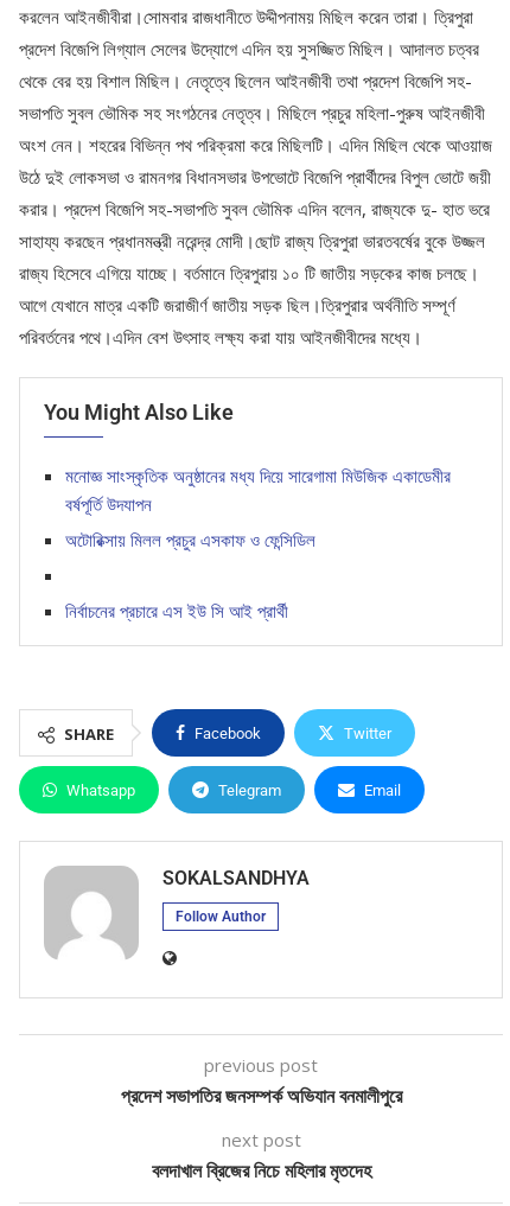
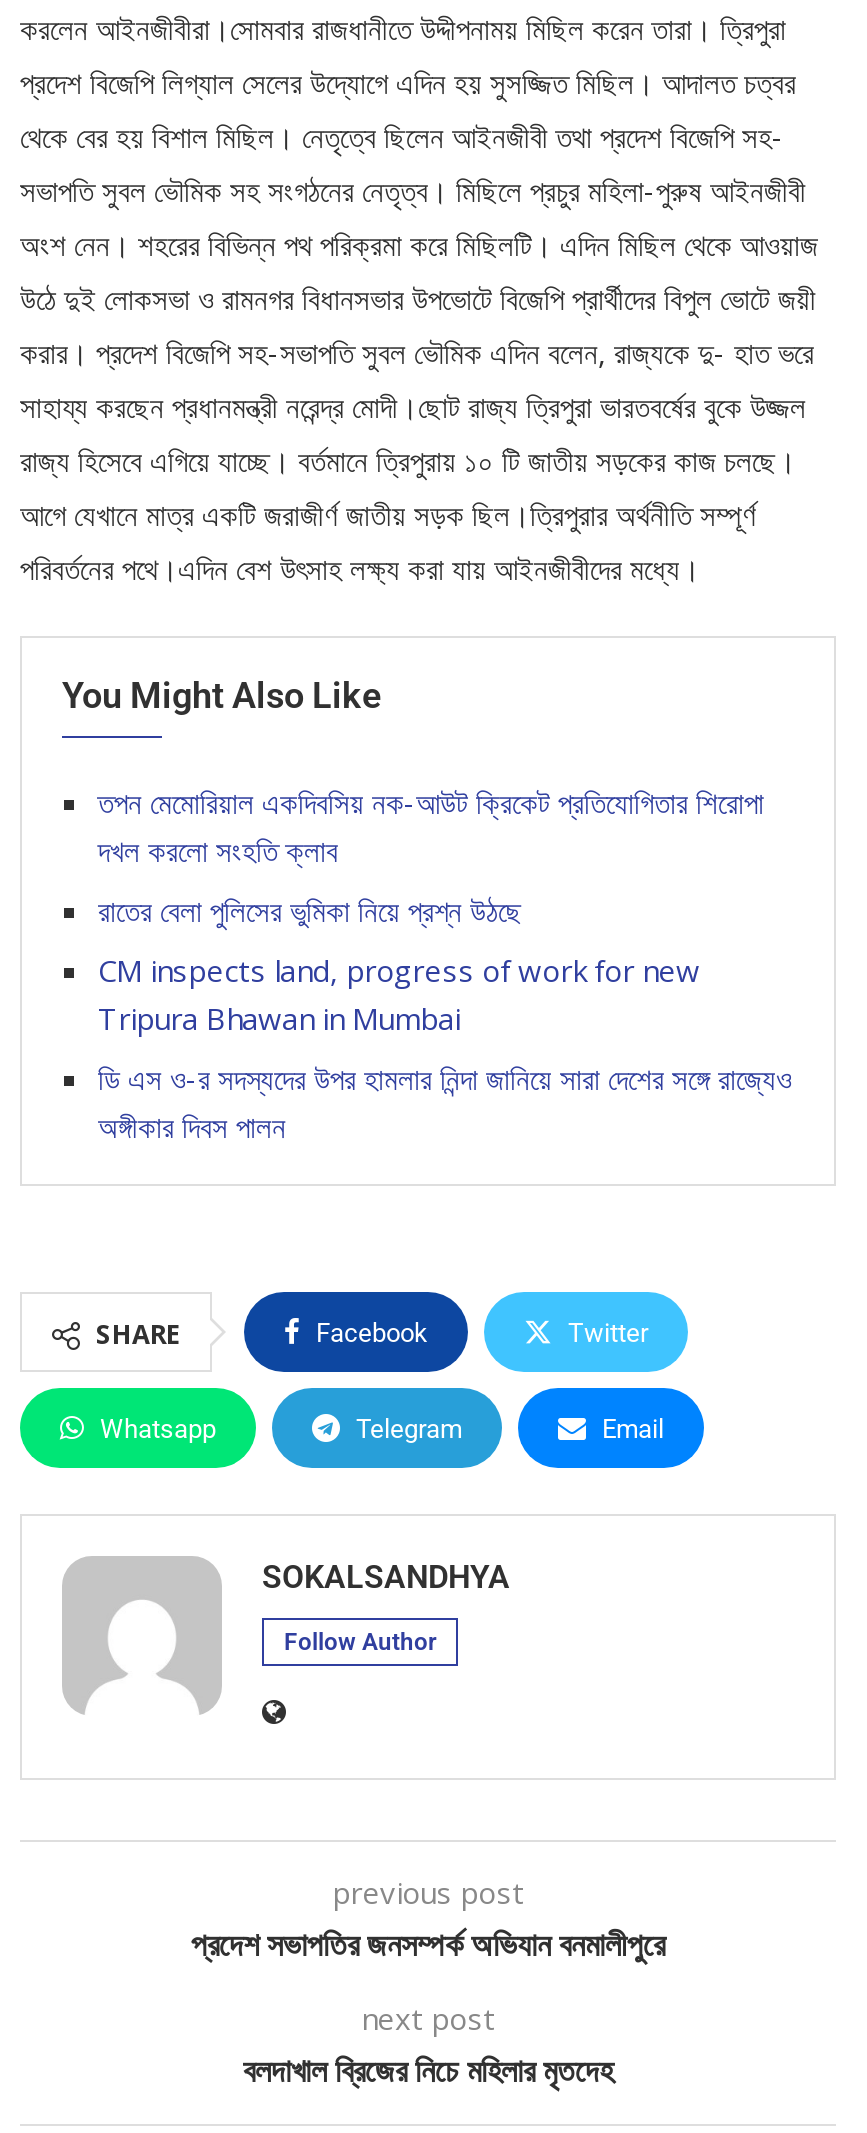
[65,464,451,623] মনোজ্ঞ সাংস্কৃতিক অনুষ্ঠানের মধ্য দিয়ে সারেগামা মিউজিক একাডেমীর | বর্ষপূর্তি উদযাপন | অটোরিক্সায় মিলল প্রচুর এসকাফ ও ফেন্সিডিল | নির্বাচনের প্রচারে এস ইউ সি আই প্রার্থী -> [98,783,792,1147] তপন মেমোরিয়াল একদিবসিয় নক-আউট ক্রিকেট প্রতিযোগিতার শিরোপা | দখল করলো সংহতি ক্লাব | রাতের বেলা পুলিসের ভুমিকা নিয়ে প্রশ্ন উঠছে | CM inspects land, progress of work for new | Tripura Bhawan in Mumbai | ডি এস ও-র সদস্যদের উপর হামলার নিন্দা জানিয়ে সারা দেশের সঙ্গে রাজ্যেও | অঙ্গীকার দিবস পালন

